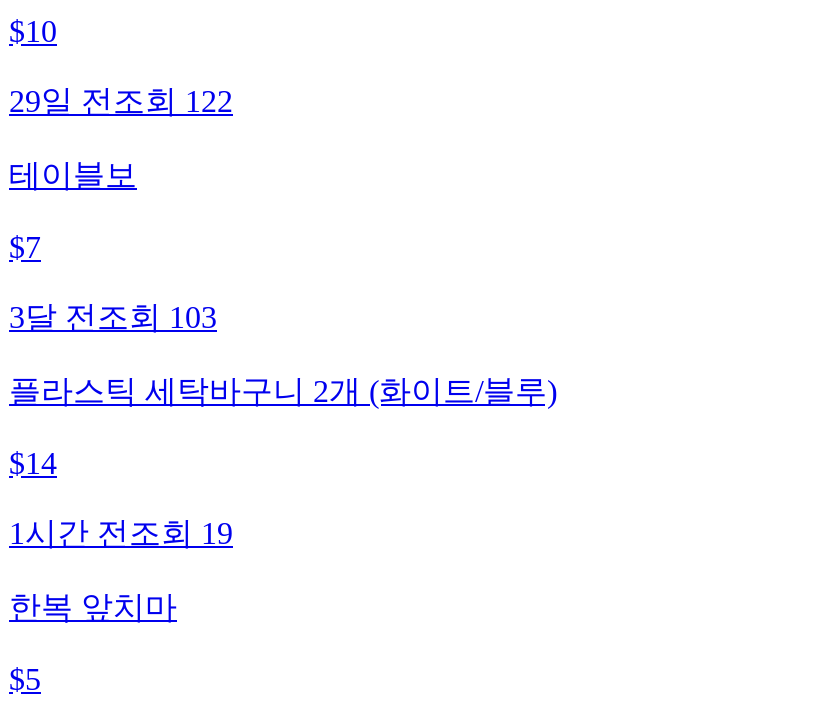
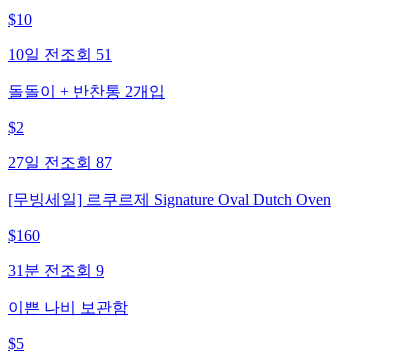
[9,85,233,119] 29일 전 조회 122 -> [8,46,112,63] 10일 전 조회 51
[9,159,137,193] 테이블보 -> [8,83,165,100] 돌돌이 + 반찬통 2개입
[9,231,41,265] $7 -> [8,119,24,136] $2
[9,301,217,335] 3달 전 조회 103 -> [8,154,112,171] 27일 전 조회 87
[9,375,557,409] 플라스틱 세탁바구니 2개 (화이트/블루) -> [8,191,331,208] [무빙세일] 르쿠르제 Signature Oval Dutch Oven
[9,447,57,481] $14 -> [8,227,40,244] $160
[9,517,233,551] 1시간 전 조회 19 -> [8,262,104,279] 31분 전 조회 9
[9,591,177,625] 한복 앞치마 -> [8,299,128,316] 이쁜 나비 보관함

